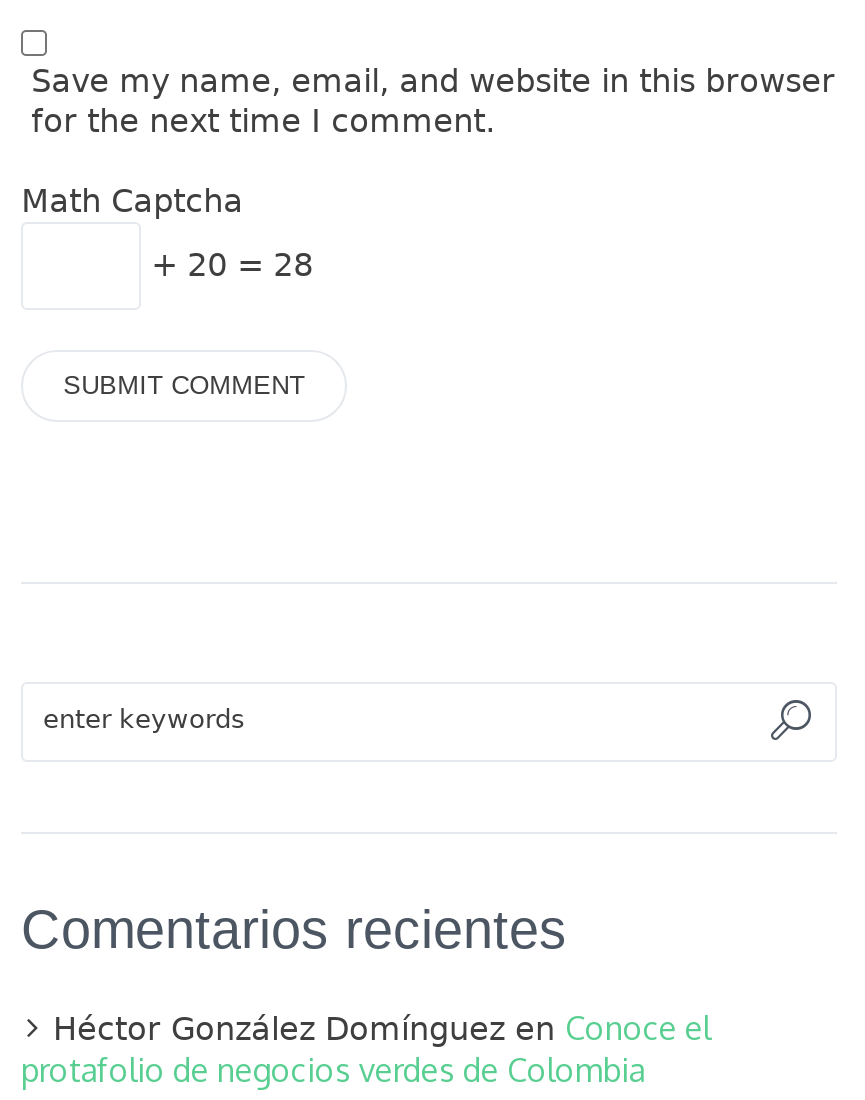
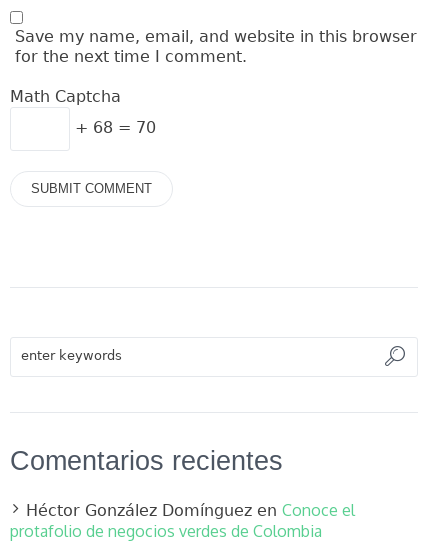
[141,245,313,283] + 20 = 28 -> [70,118,156,137] + 68 = 70

